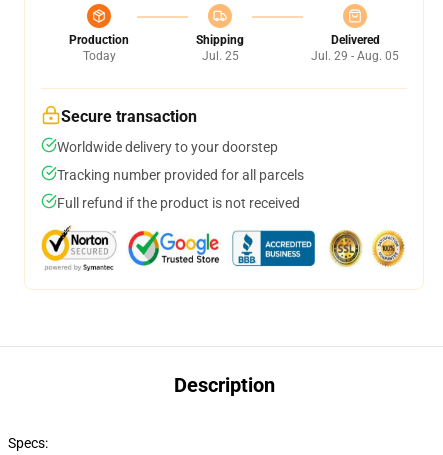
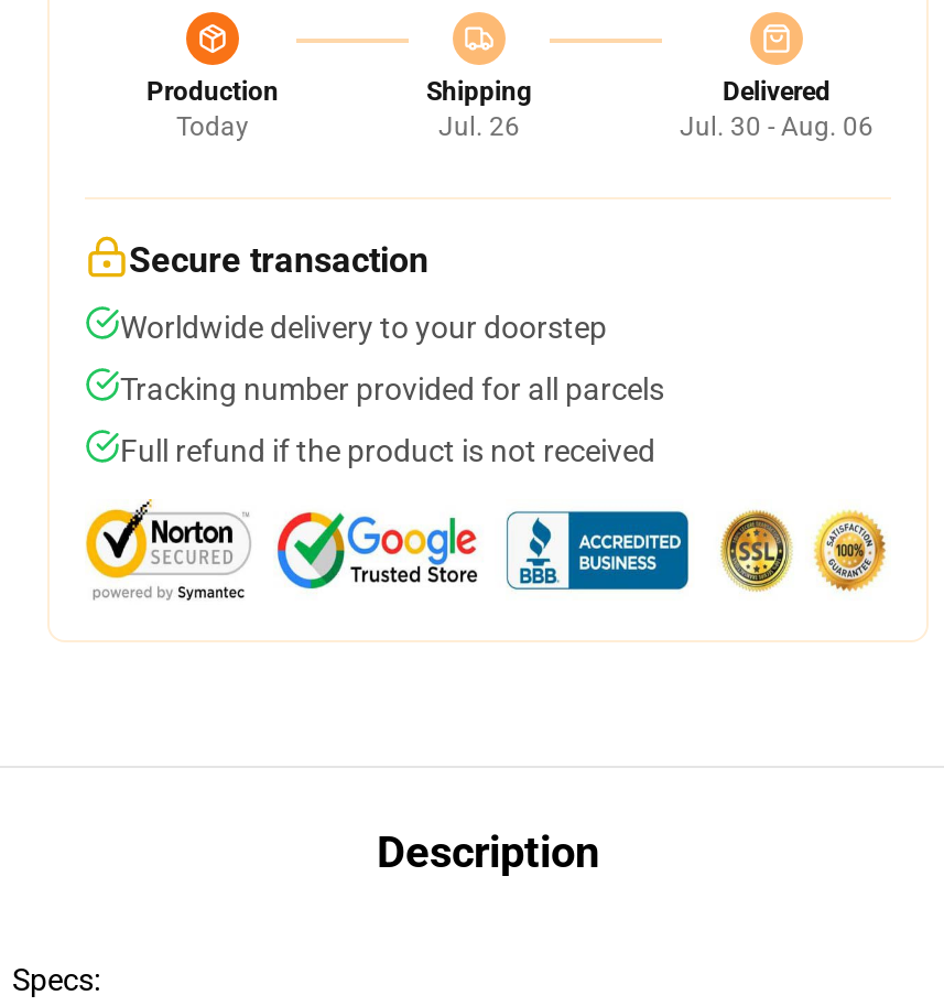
[201,49,238,63] Jul. 25 -> [438,111,520,142] Jul. 26
[311,49,399,63] Jul. 29 - Aug. 05 -> [680,111,874,142] Jul. 30 - Aug. 06

